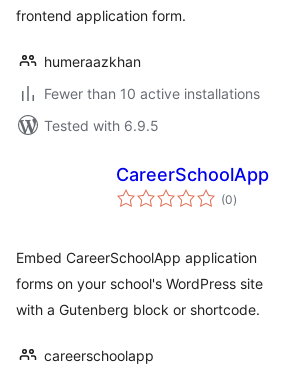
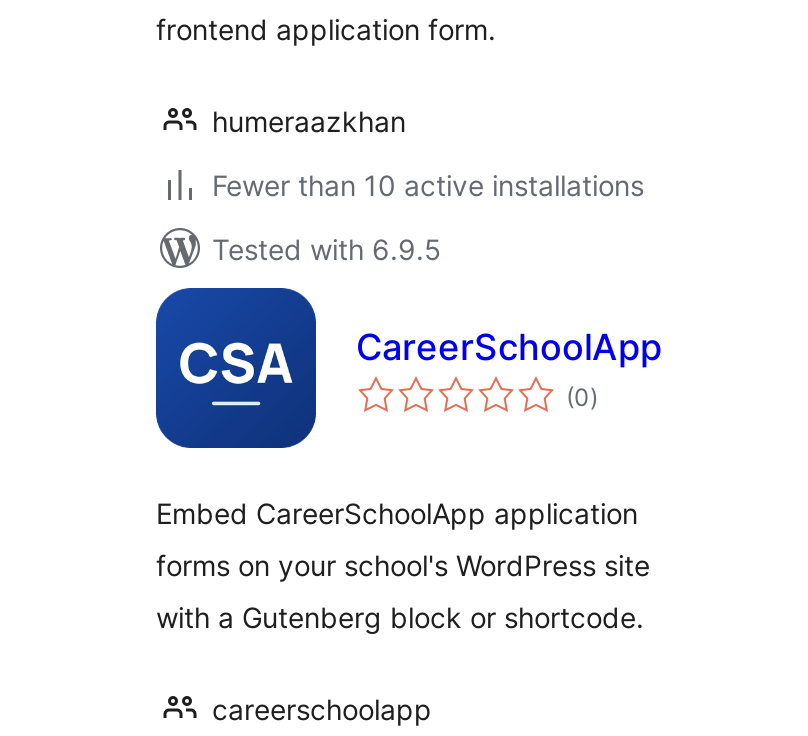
none -> [154,286,318,450] [image]

